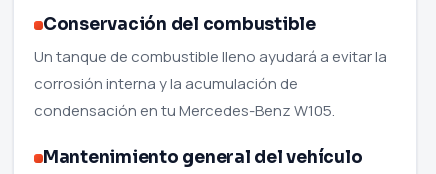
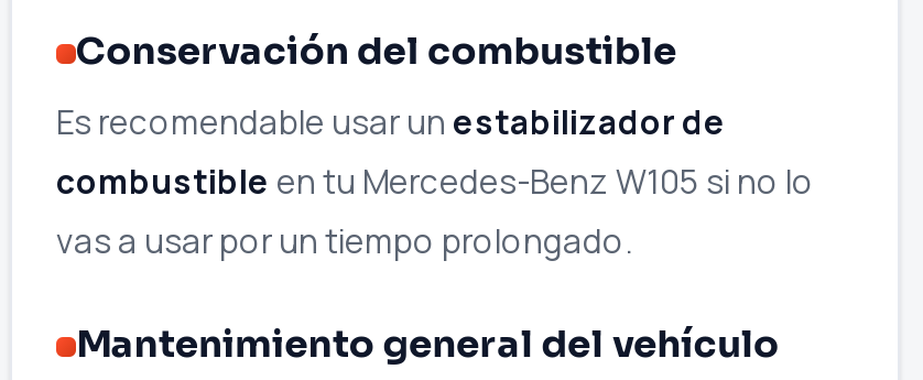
[34,46,387,121] Un tanque de combustible lleno ayudará a evitar la | corrosión interna y la acumulación de | condensación en tu Mercedes-Benz W105. -> [56,99,814,264] Es recomendable usar un estabilizador de | combustible en tu Mercedes-Benz W105 si no lo | vas a usar por un tiempo prolongado.

